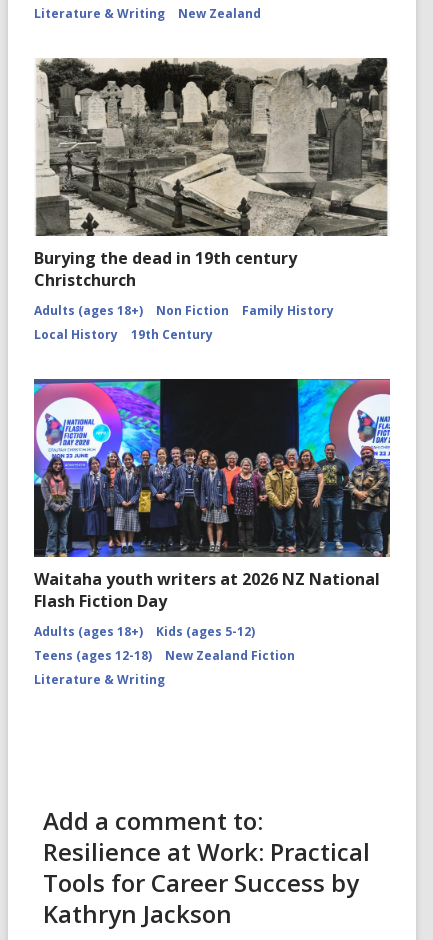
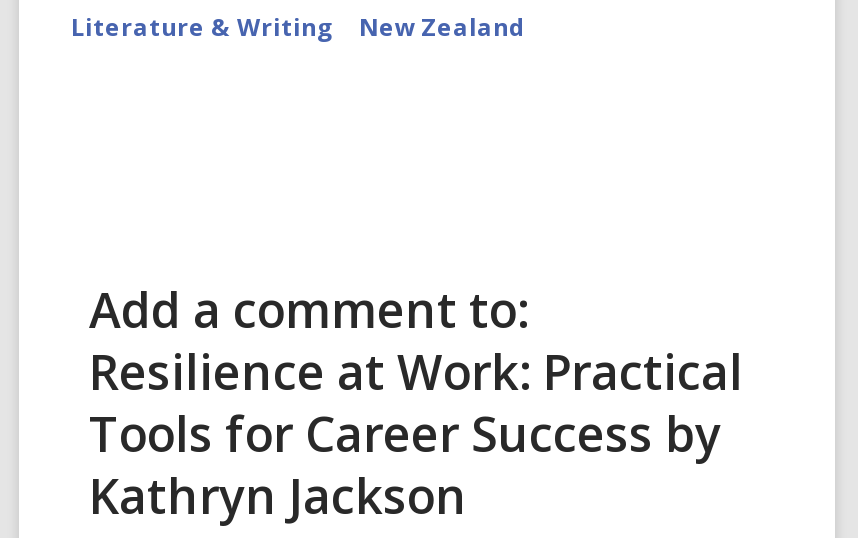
[34,57,389,343] [image] | Burying the dead in 19th century | Christchurch | Adults (ages 18+) | Non Fiction | Family History | Local History | 19th Century -> none
[33,378,391,688] [image] | Waitaha youth writers at 2026 NZ National | Flash Fiction Day | Adults (ages 18+) | Kids (ages 5-12) | Teens (ages 12-18) | New Zealand Fiction | Literature & Writing -> none

